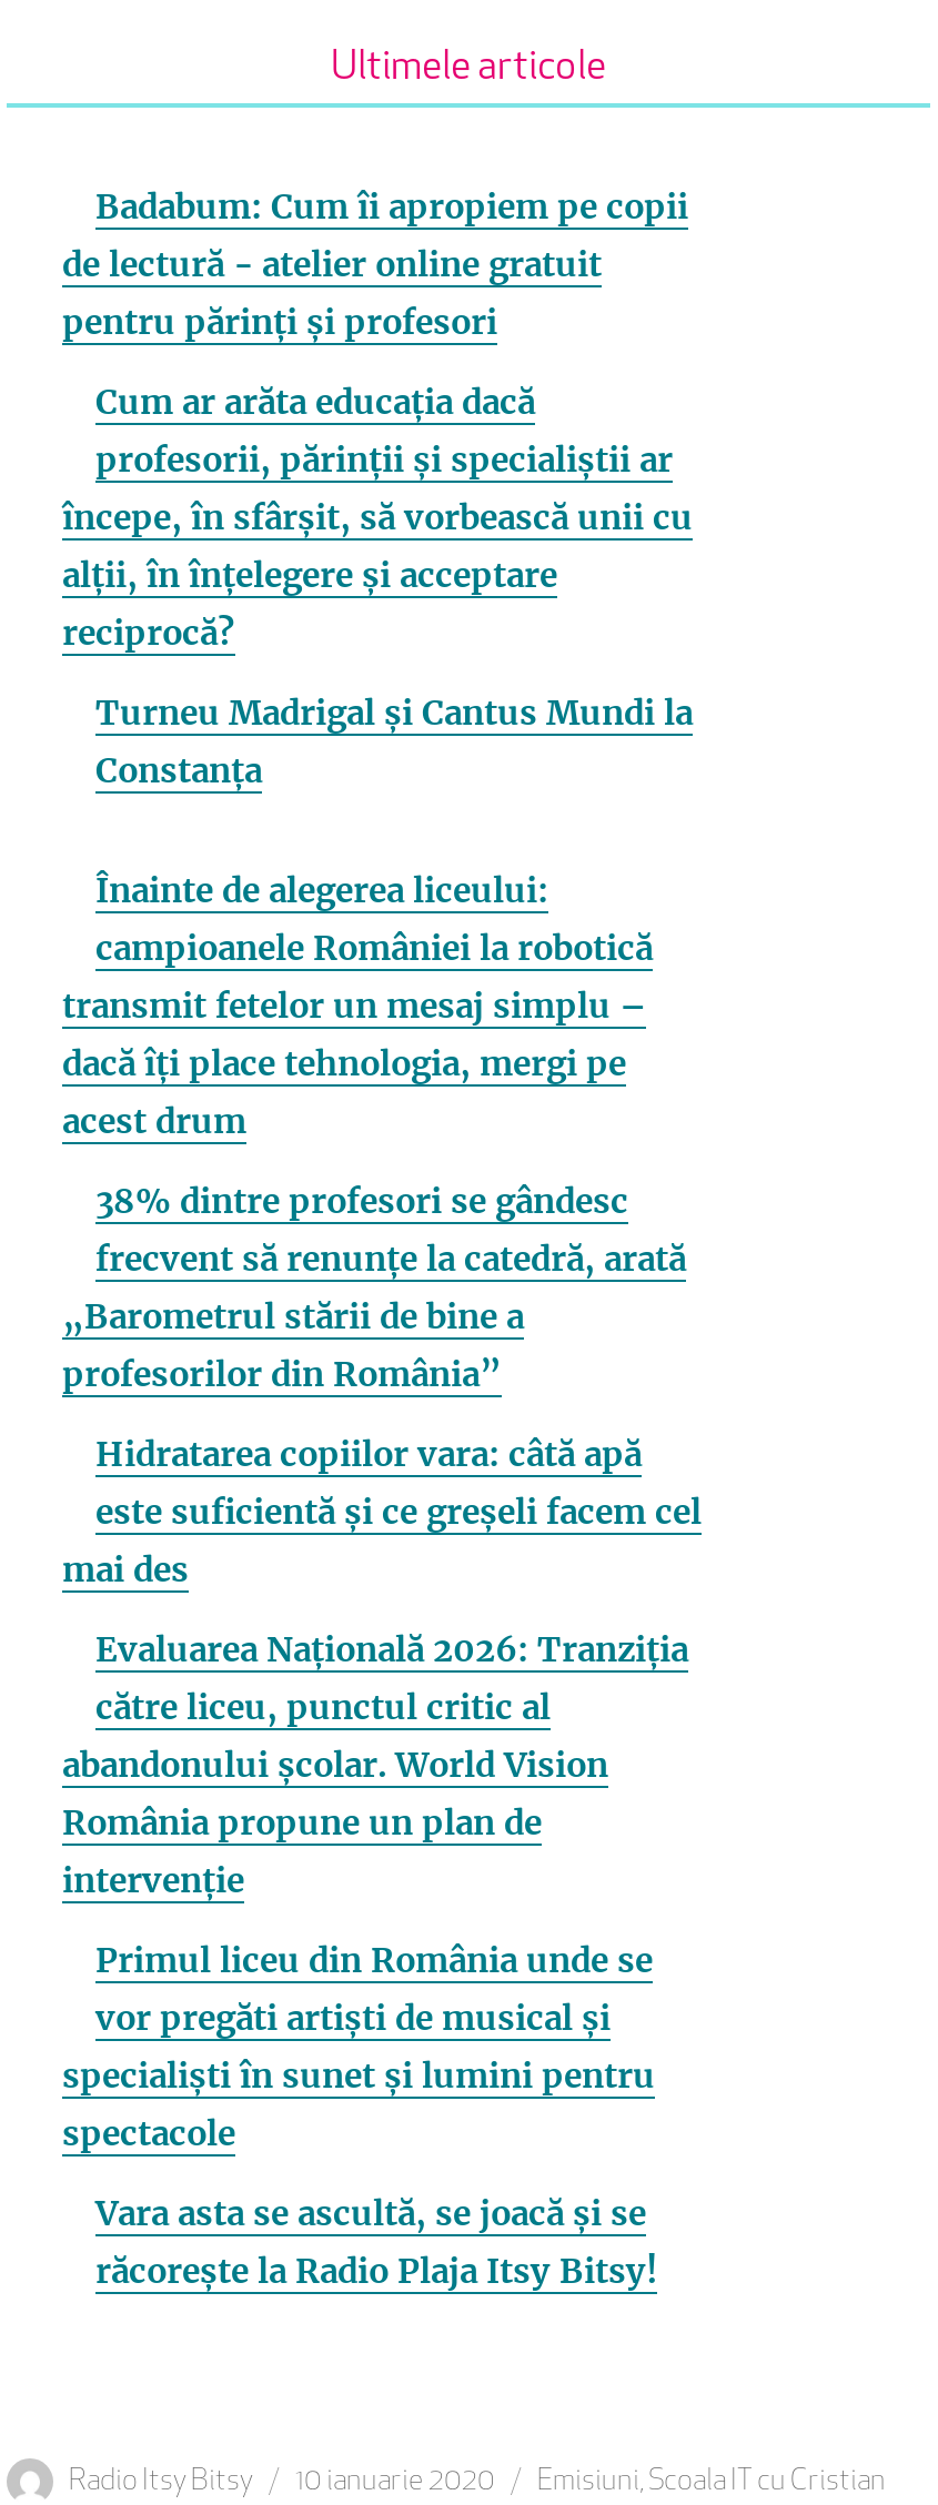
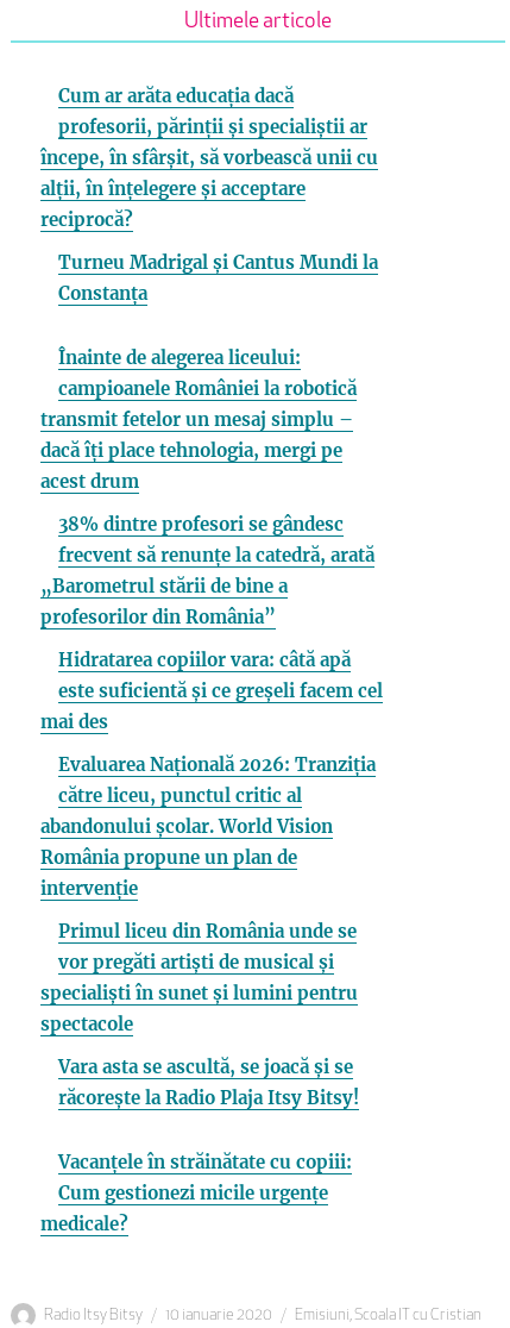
[62,186,688,344] Badabum: Cum îi apropiem pe copii | de lectură - atelier online gratuit | pentru părinți și profesori -> none
moved [62,382,702,2293] -> [40,85,383,1110]: Cum ar arăta educația dacă | profesorii, părinții și specialiștii ar | începe, în sfârșit, să vorbească unii cu | ... | Vara asta se ascultă, se joacă și se | răcorește la Radio Plaja Itsy Bitsy!
none -> [40,1151,352,1236] Vacanțele în străinătate cu copiii: | Cum gestionezi micile urgențe | medicale?

